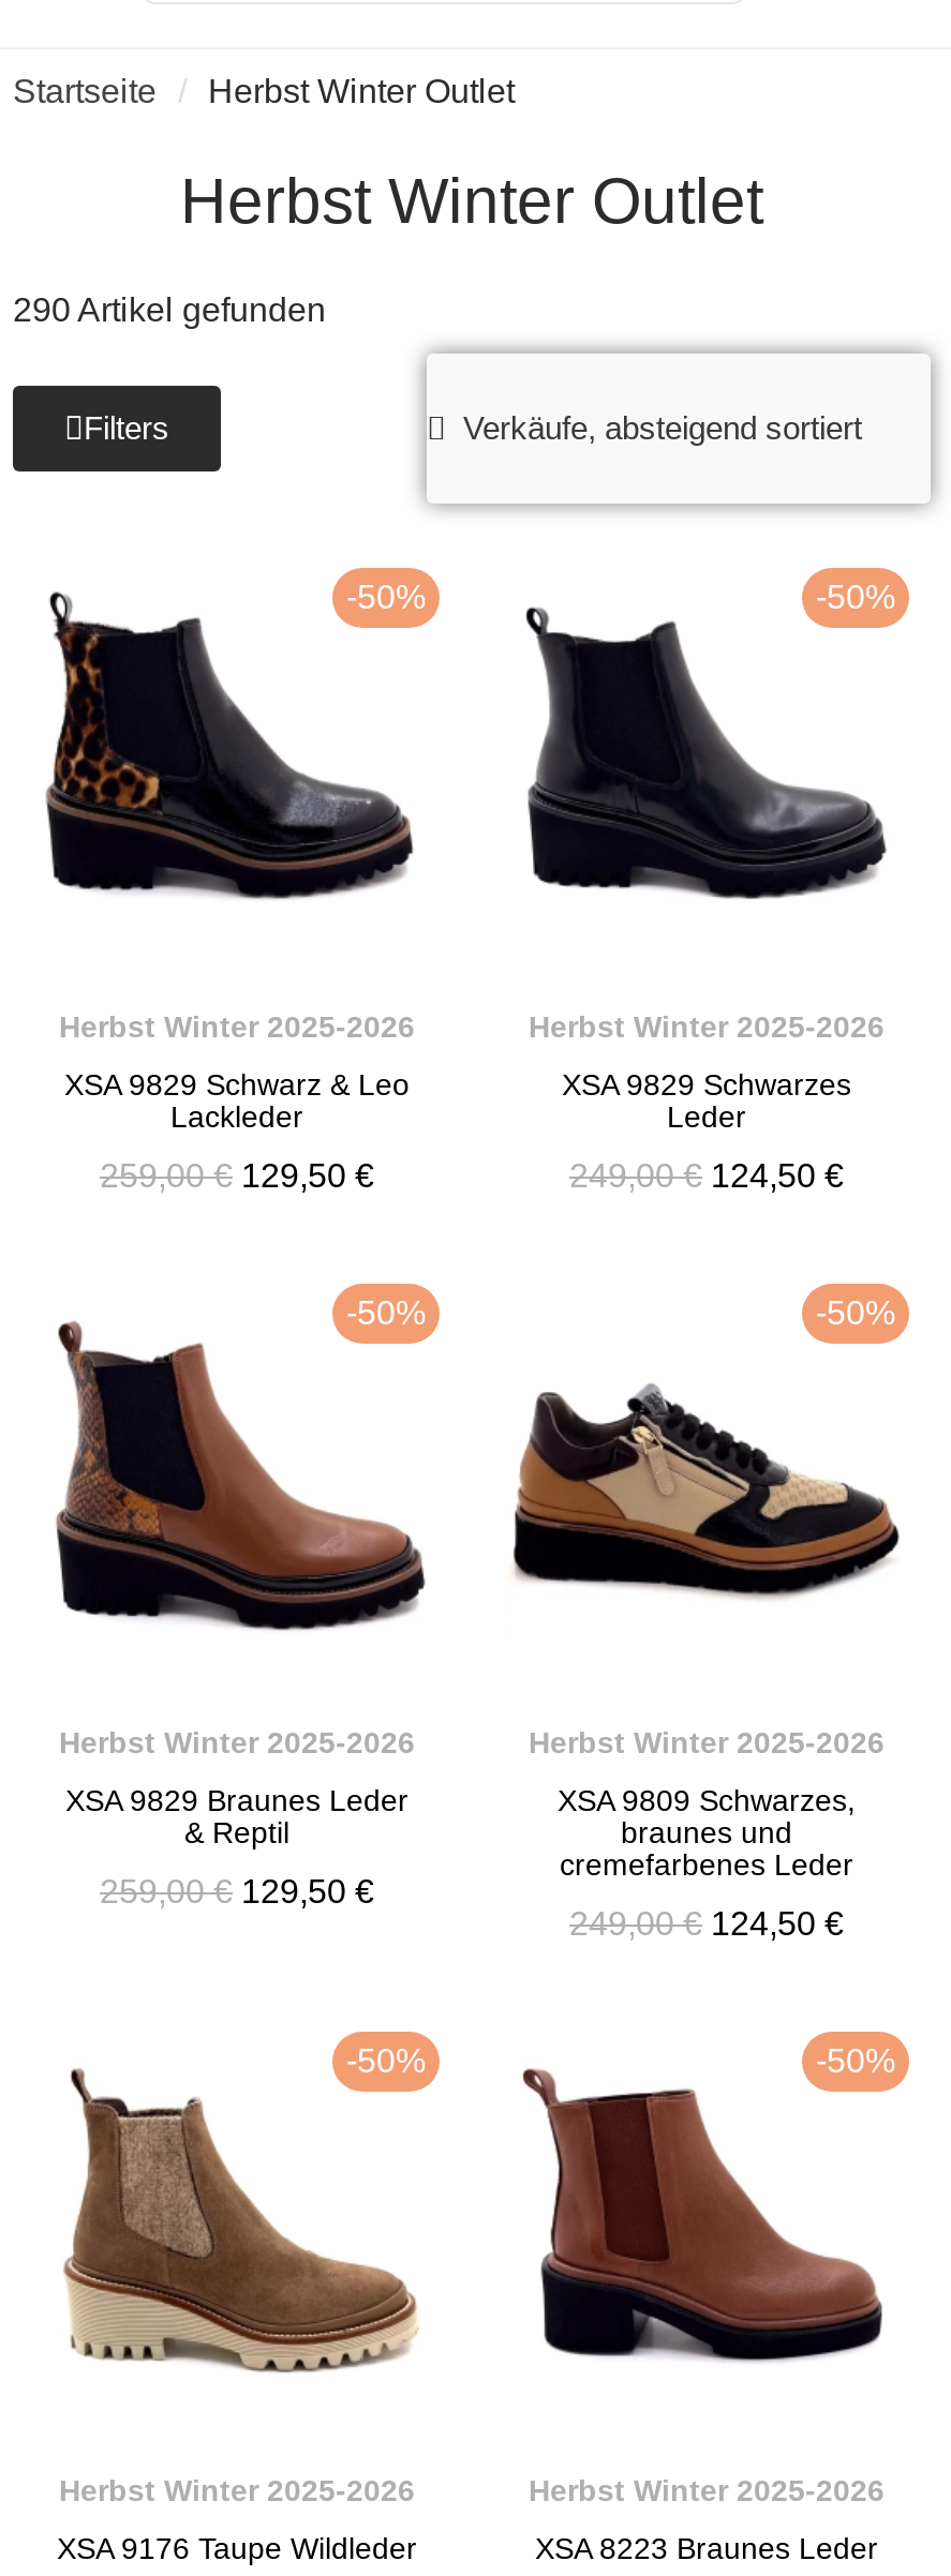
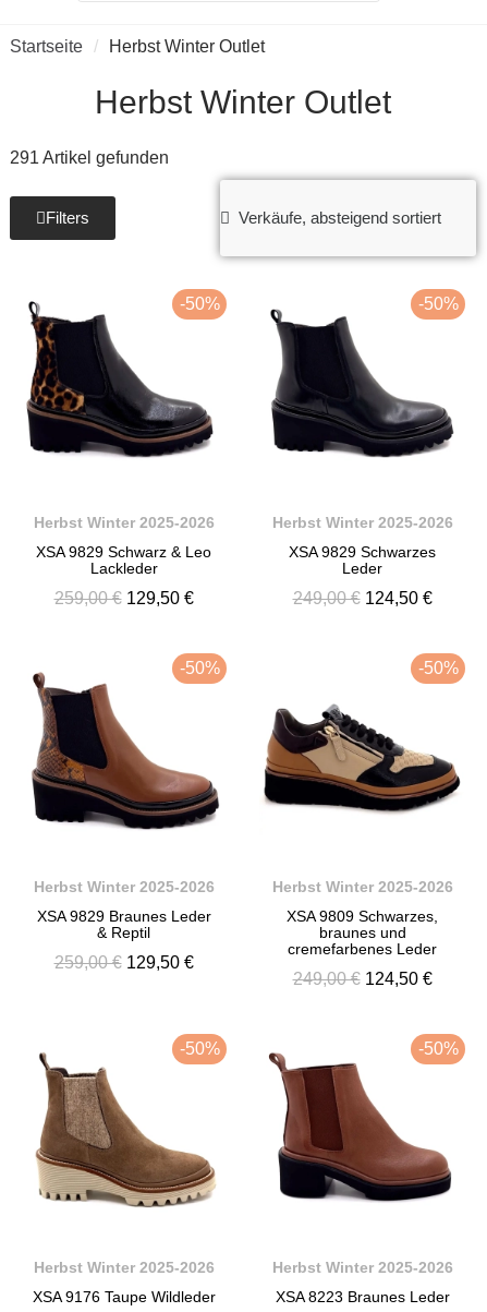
[13,290,326,327] 290 Artikel gefunden -> [10,148,169,166] 291 Artikel gefunden

